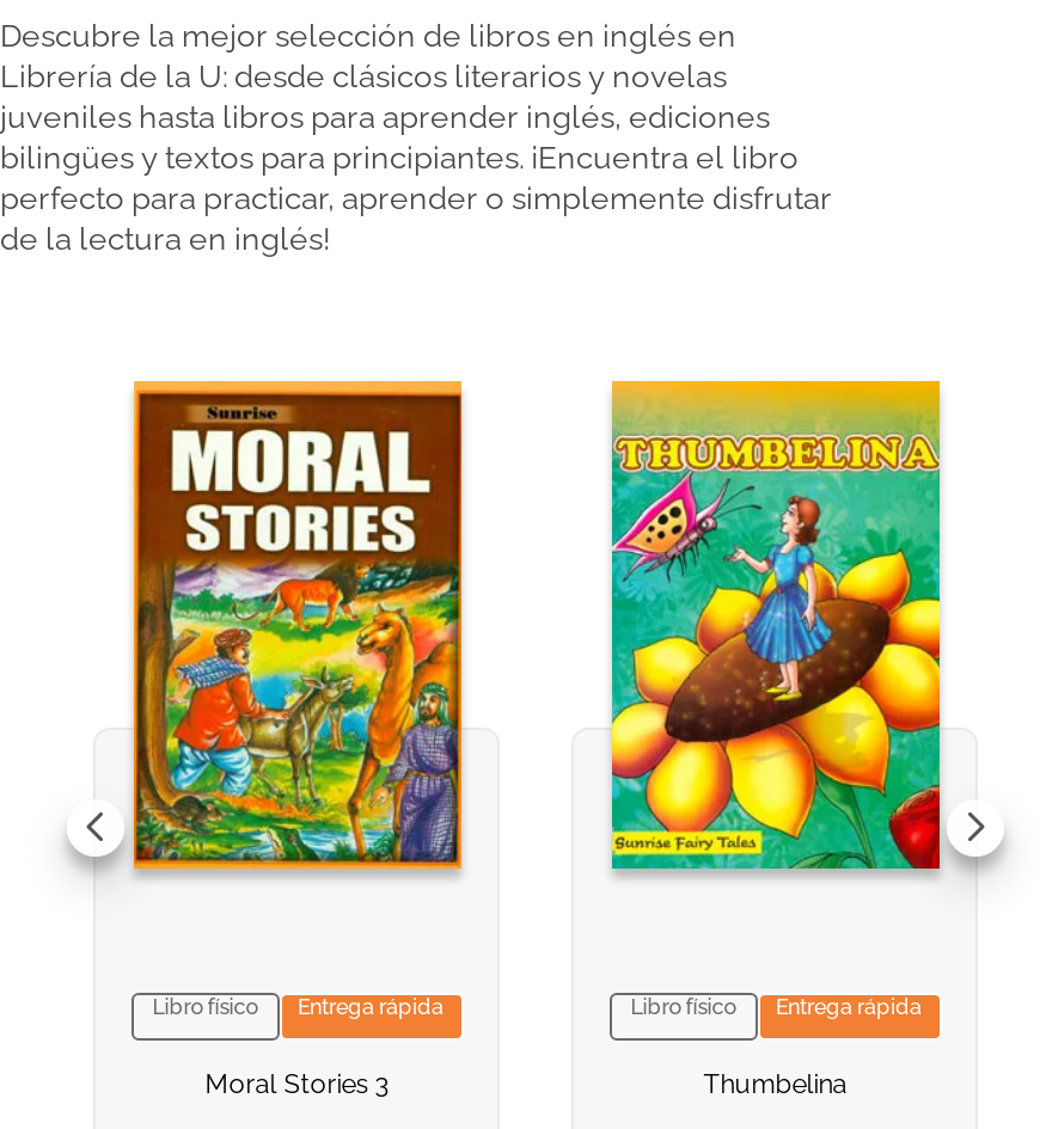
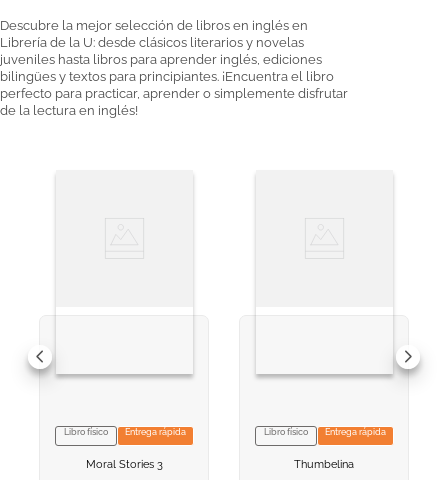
[131,379,464,871] [image] -> none
[610,379,942,871] [image] -> none

